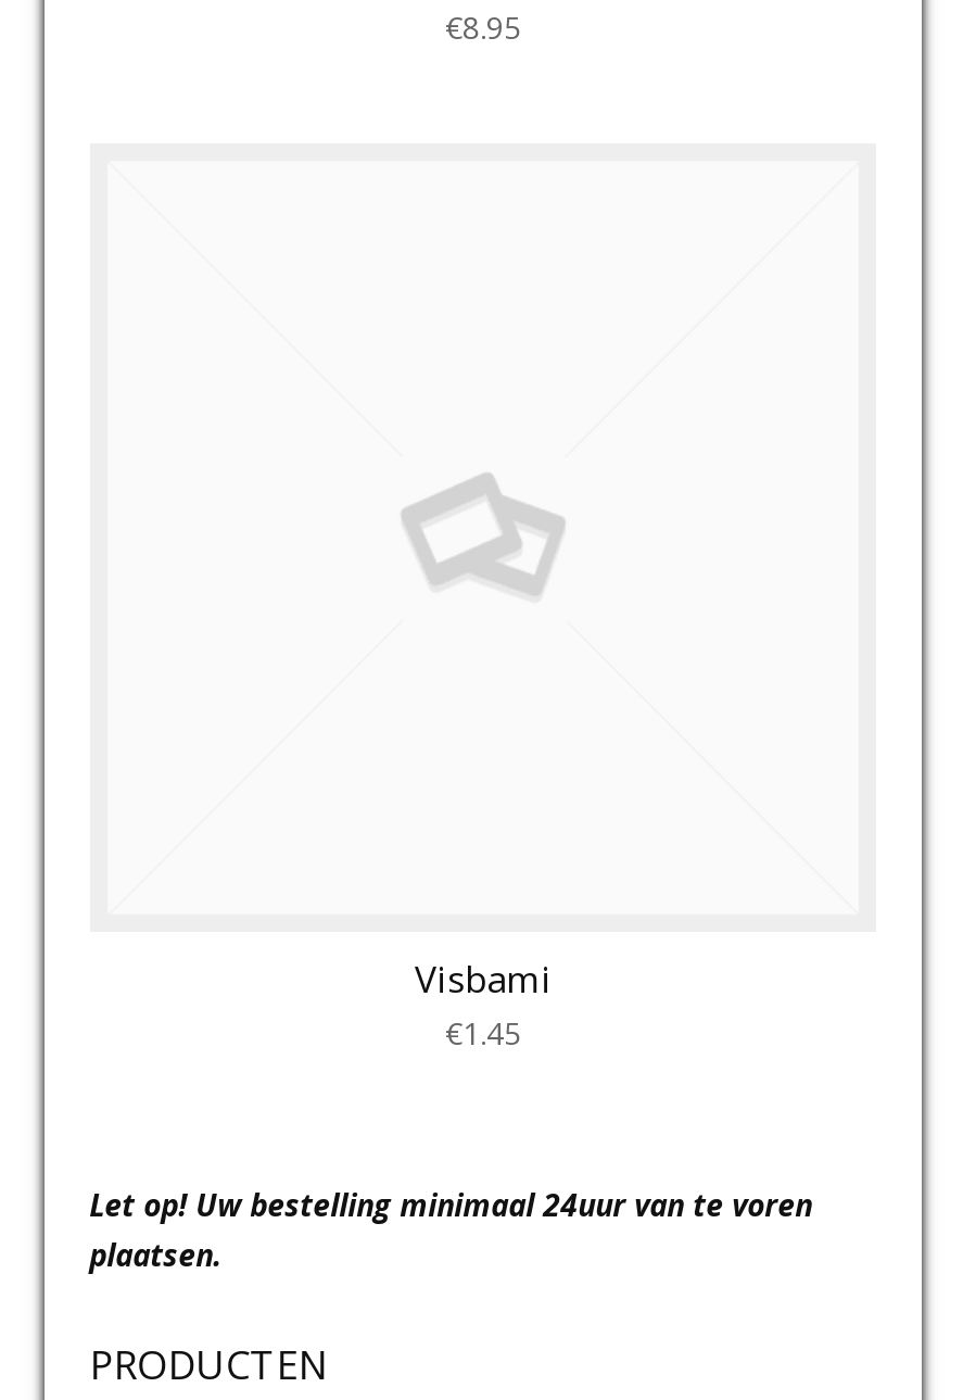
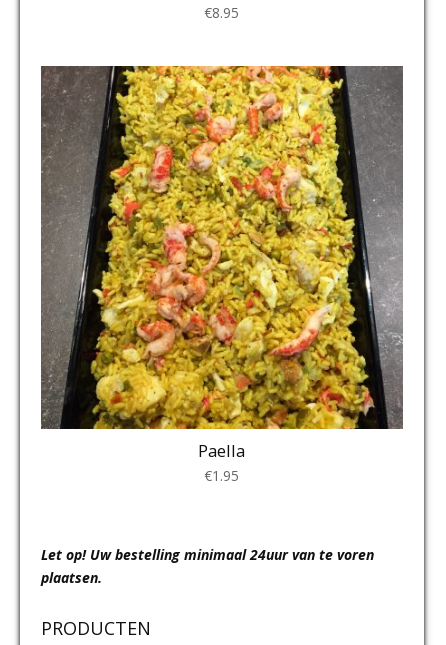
none -> [40,65,404,430] [image]
[415,953,552,1053] Visbami | €1.45 -> [198,439,245,485] Paella | €1.95

